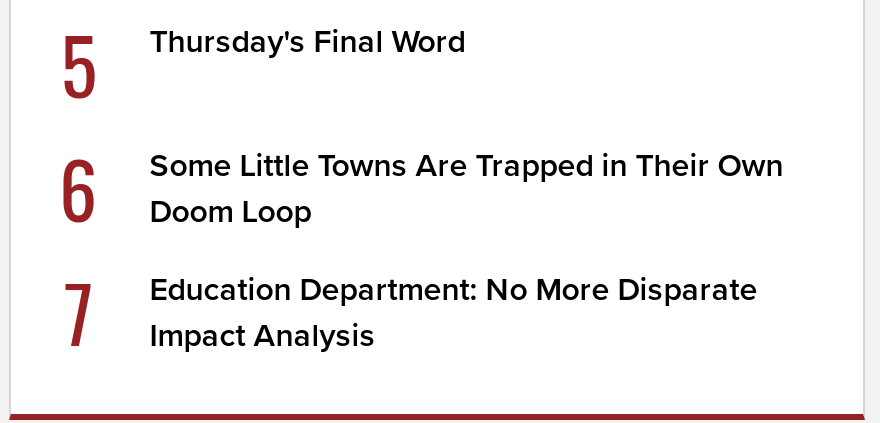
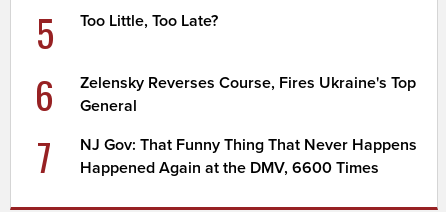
[149,22,465,62] Thursday's Final Word -> [80,11,218,31] Too Little, Too Late?
[149,146,783,232] Some Little Towns Are Trapped in Their Own | Doom Loop -> [80,73,416,116] Zelensky Reverses Course, Fires Ukraine's Top | General
[149,270,757,356] Education Department: No More Disparate | Impact Analysis -> [80,135,417,178] NJ Gov: That Funny Thing That Never Happens | Happened Again at the DMV, 6600 Times

